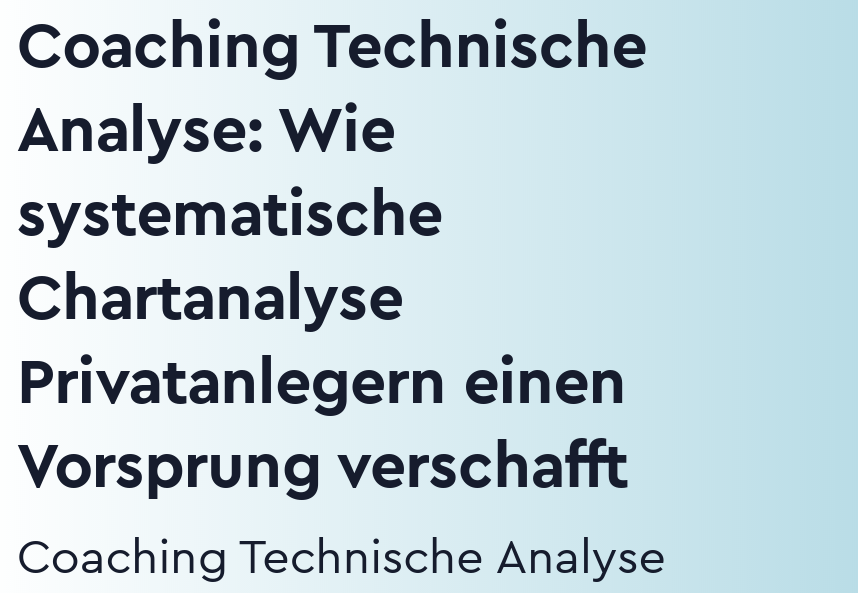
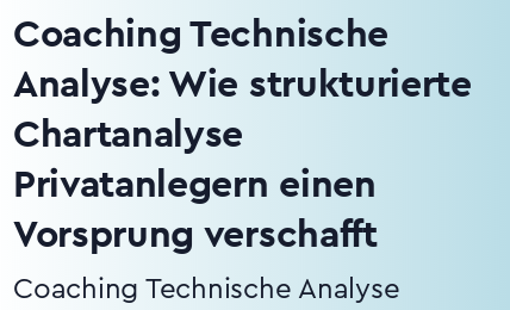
[17,99,443,247] Analyse: Wie | systematische -> [13,66,472,104] Analyse: Wie strukturierte

